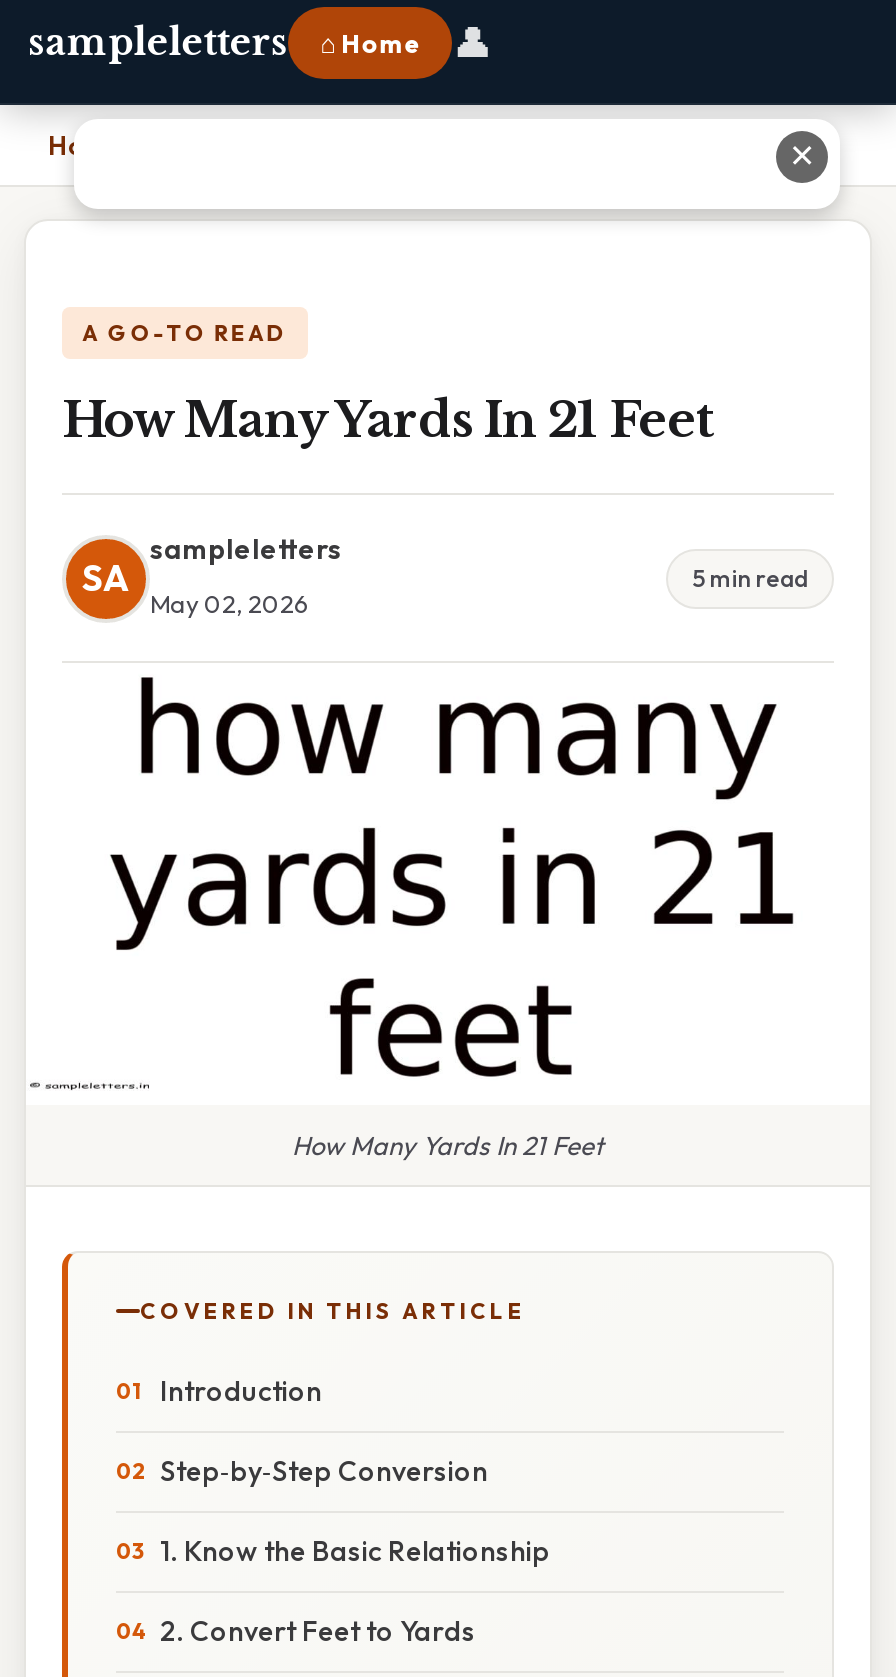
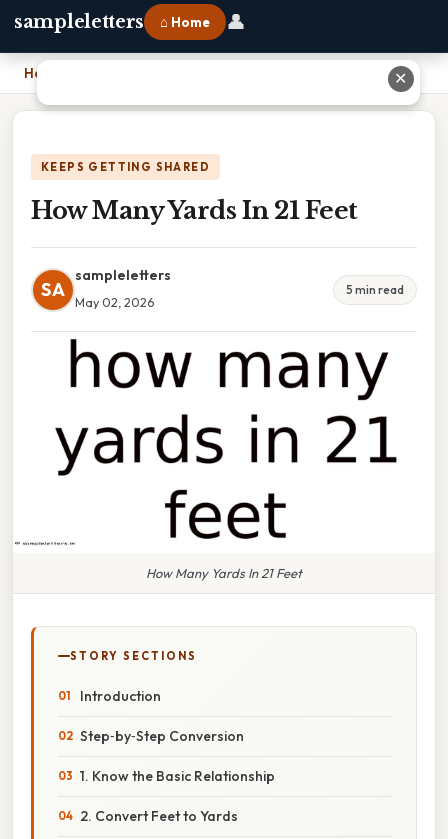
[82,319,288,347] A GO-TO READ -> [41,160,210,174] KEEPS GETTING SHARED
[140,1297,526,1325] COVERED IN THIS ARTICLE -> [70,649,197,663] STORY SECTIONS

